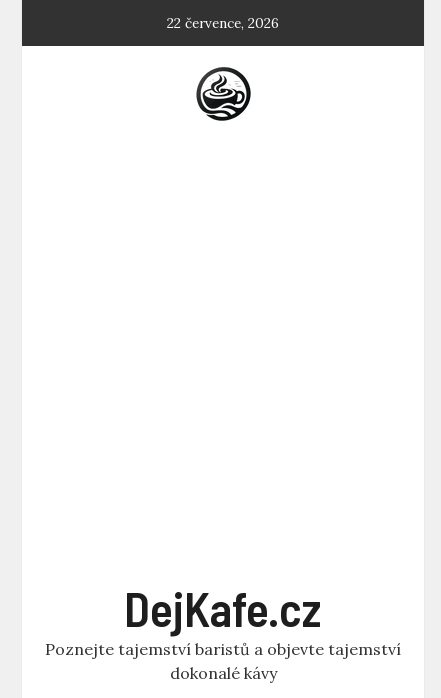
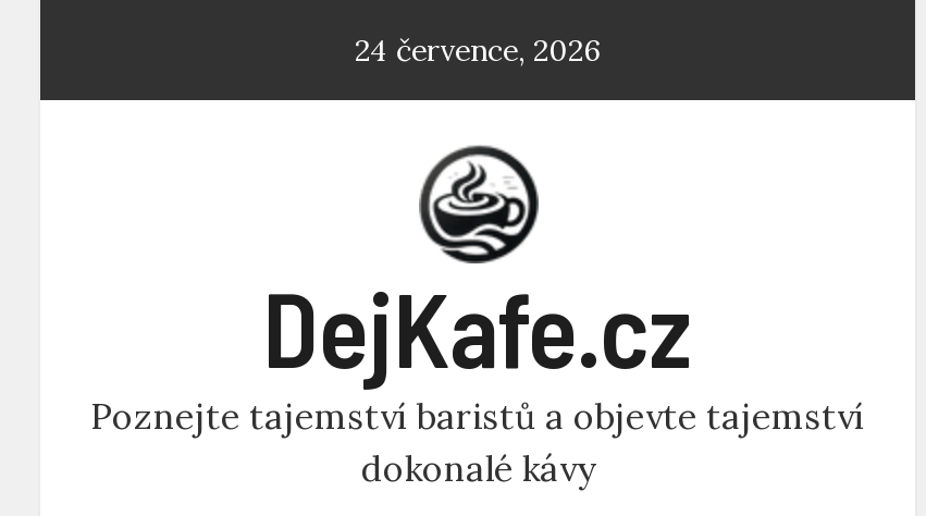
[167,14,279,32] 22 července, 2026 -> [355,30,601,70] 24 července, 2026

